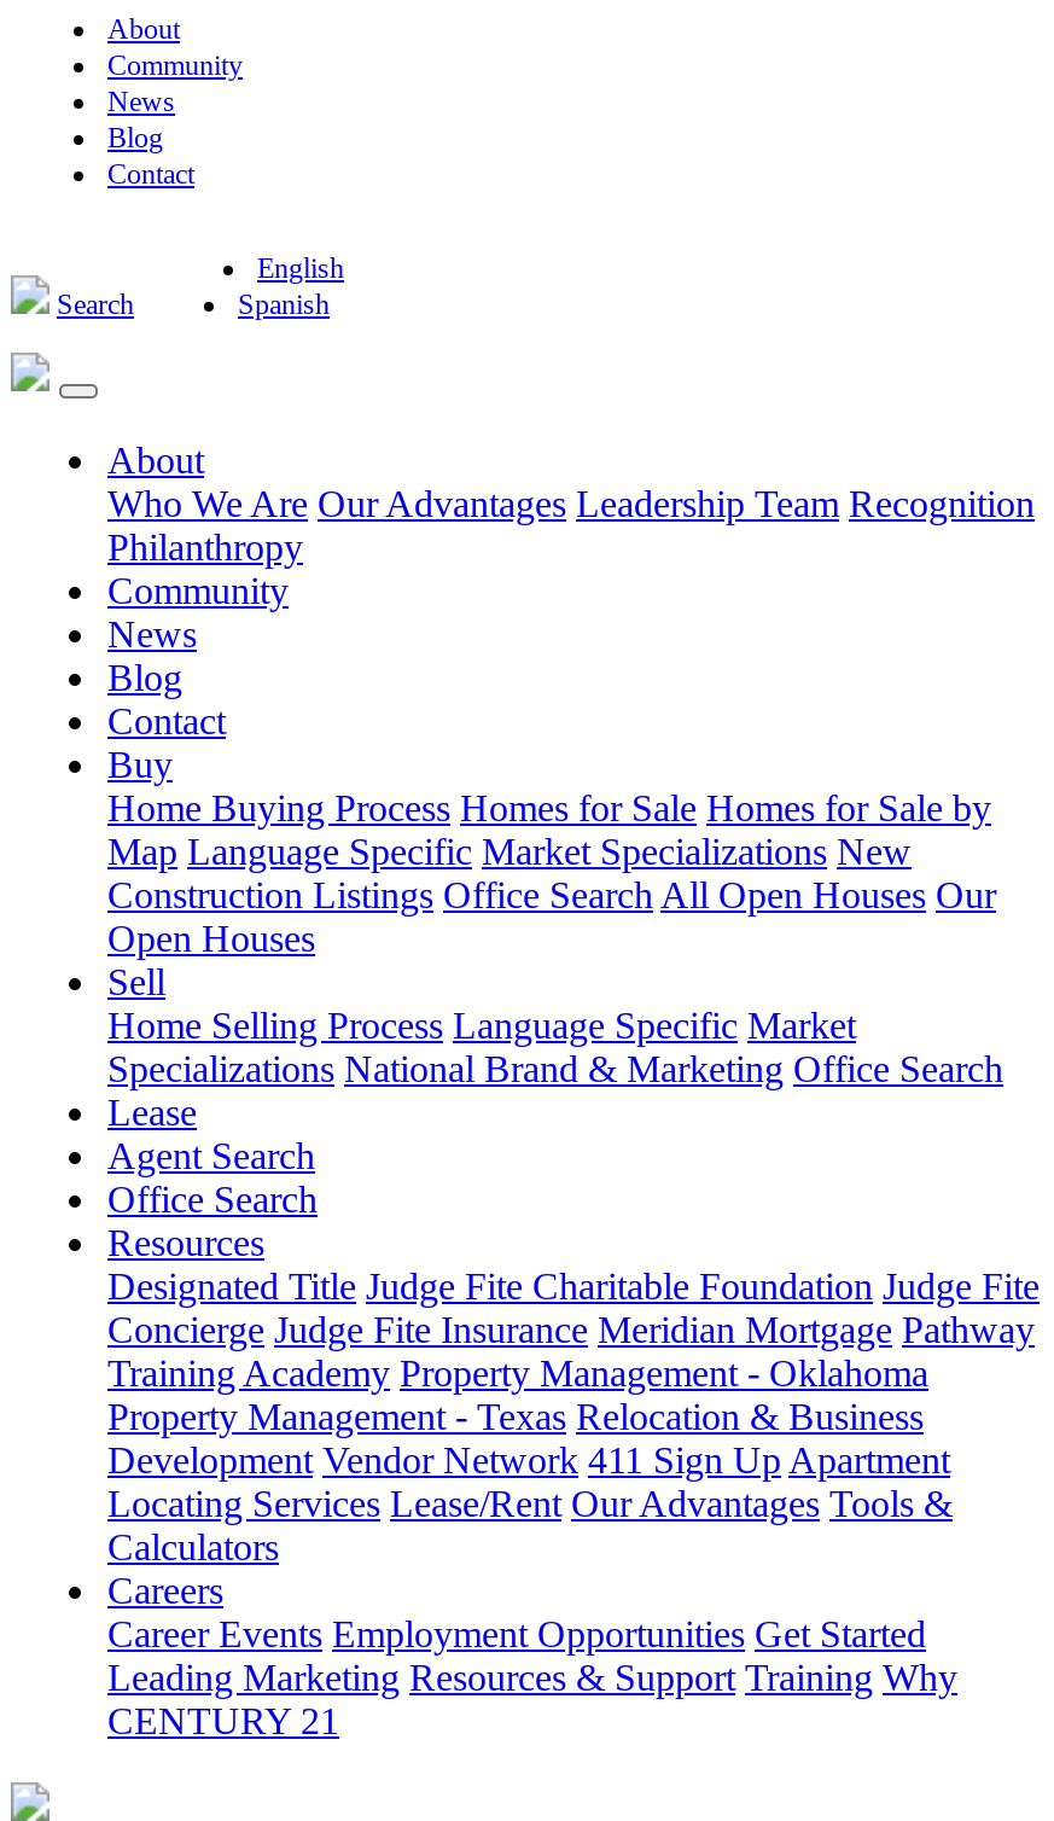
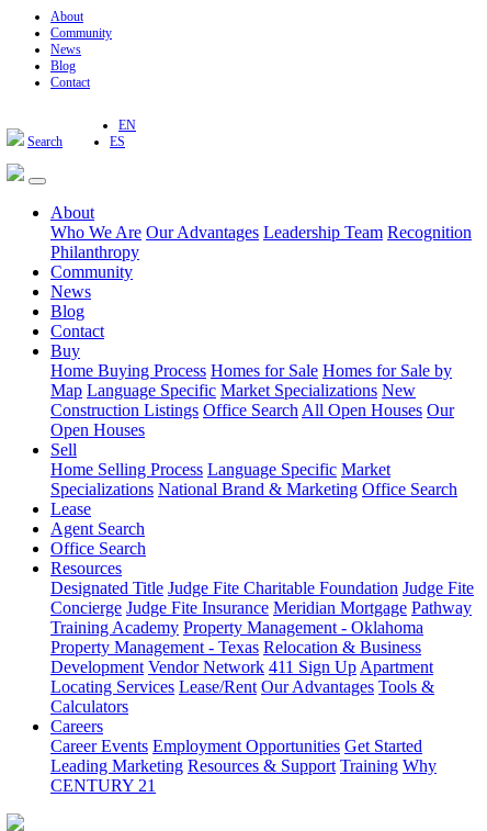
[238,251,344,321] English | Spanish -> [110,117,136,149] EN | ES

